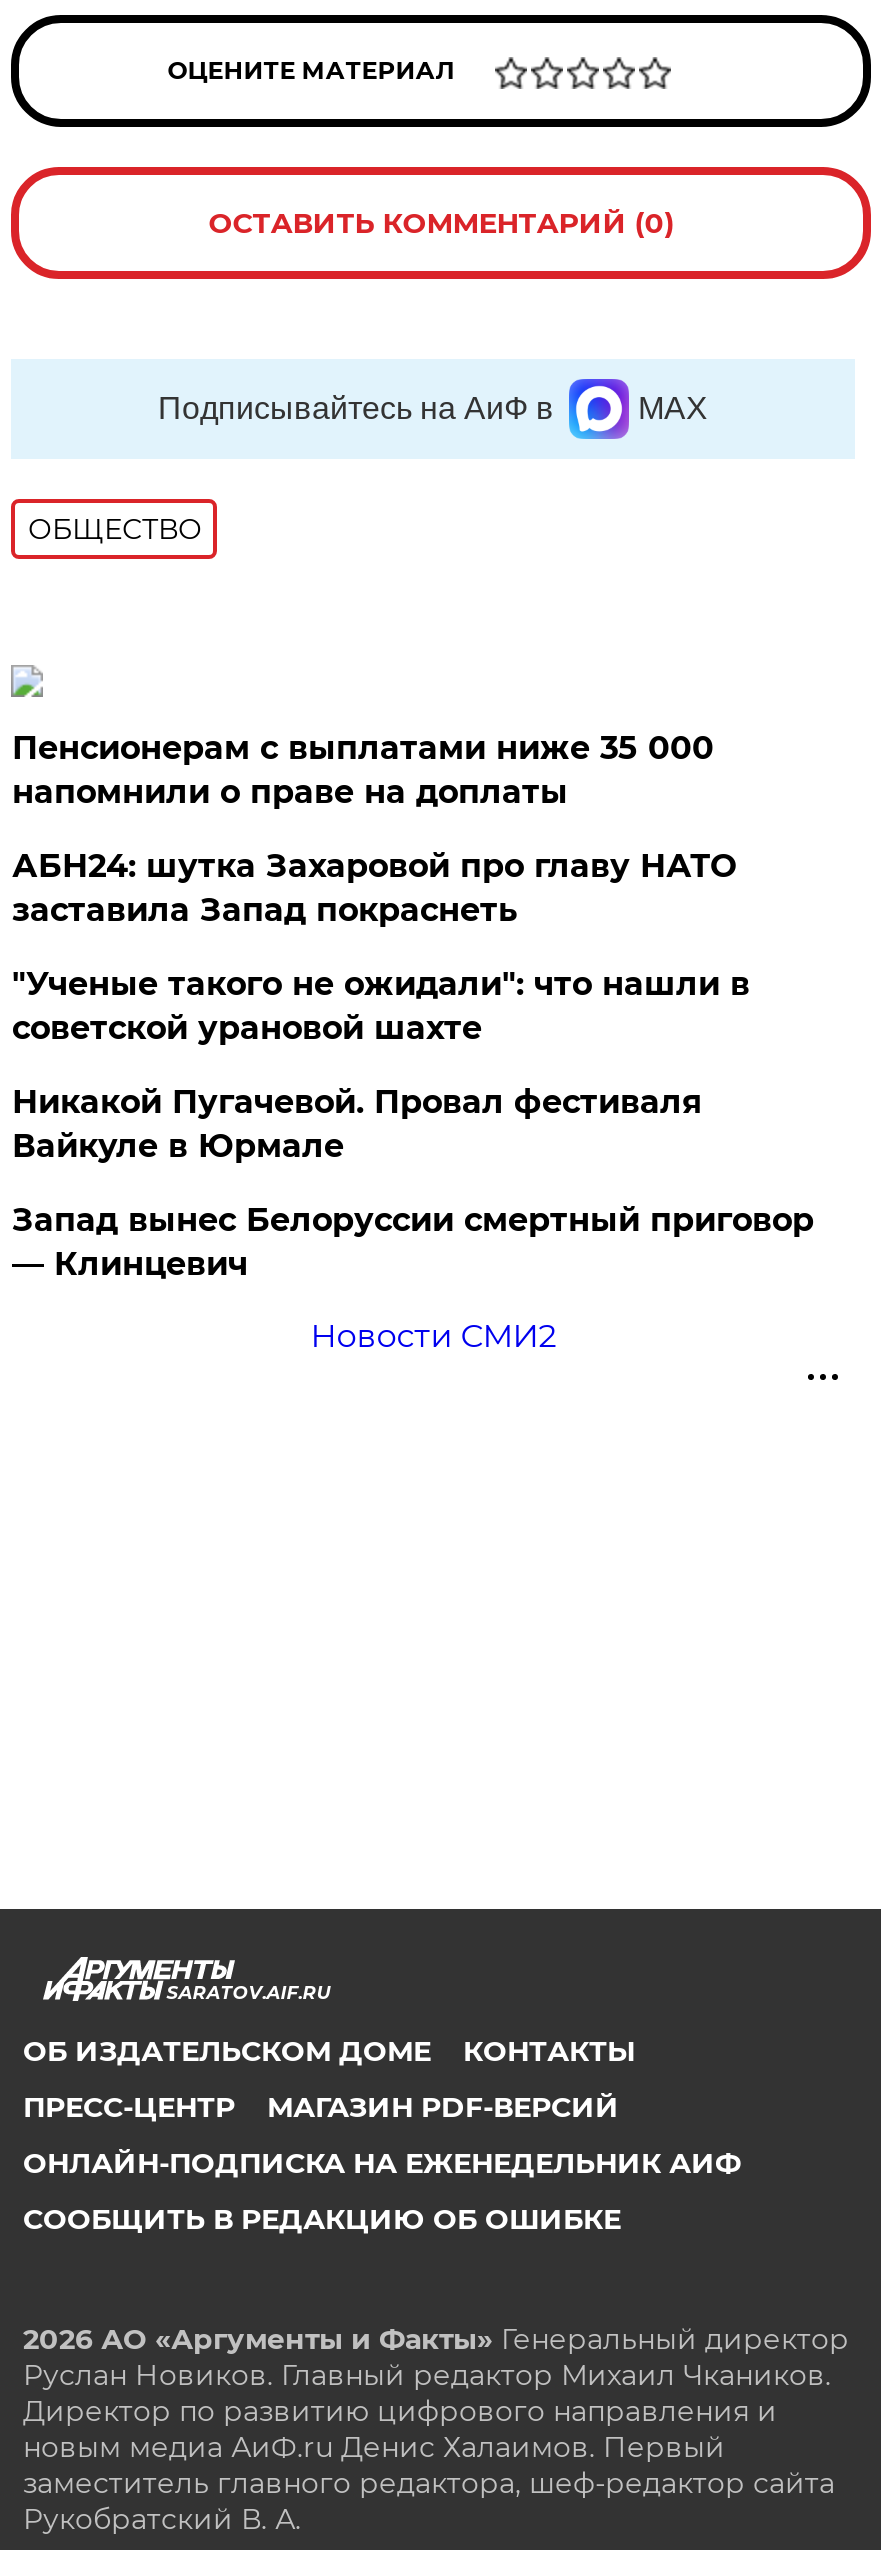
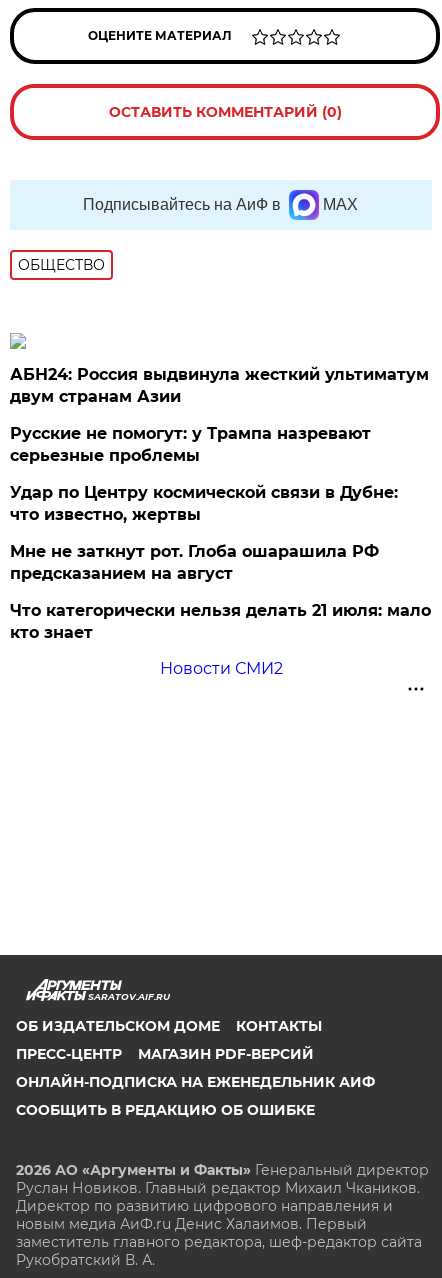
[12,730,714,812] Пенсионерам с выплатами ниже 35 000 | напомнили о праве на доплаты -> [10,365,429,406] АБН24: Россия выдвинула жесткий ультиматум | двум странам Азии
[12,848,736,930] АБН24: шутка Захаровой про главу НАТО | заставила Запад покраснеть -> [10,424,371,465] Русские не помогут: у Трампа назревают | серьезные проблемы
[12,966,750,1048] "Ученые такого не ожидали": что нашли в | советской урановой шахте -> [10,483,398,524] Удар по Центру космической связи в Дубне: | что известно, жертвы
[12,1084,702,1166] Никакой Пугачевой. Провал фестиваля | Вайкуле в Юрмале -> [10,542,379,583] Мне не заткнут рот. Глоба ошарашила РФ | предсказанием на август
[12,1202,814,1284] Запад вынес Белоруссии смертный приговор | — Клинцевич -> [10,601,431,642] Что категорически нельзя делать 21 июля: мало | кто знает

